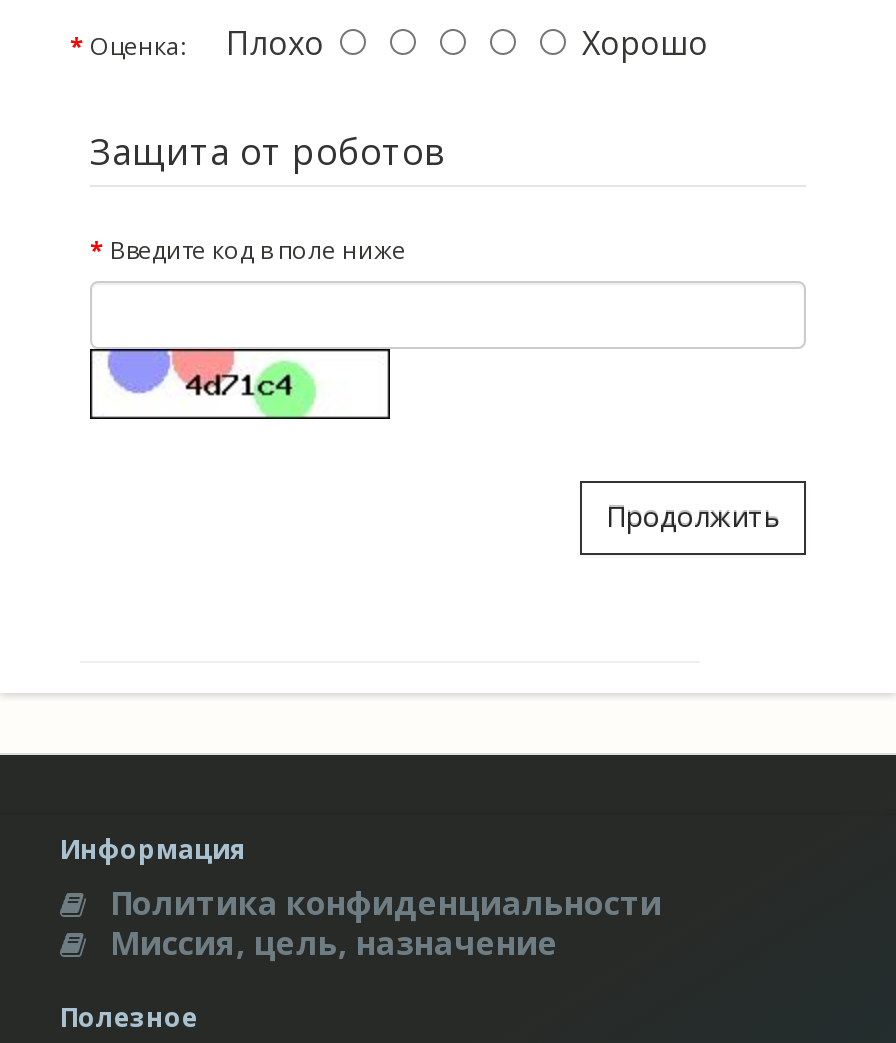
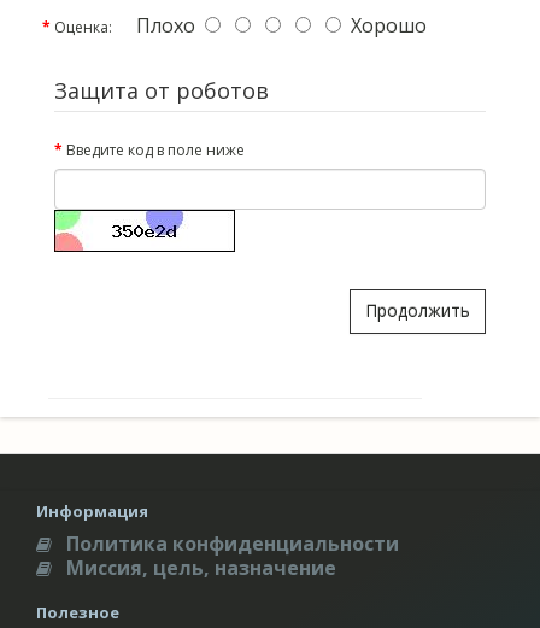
[90,349,318,419] [image] -> [54,210,190,252] [image]

